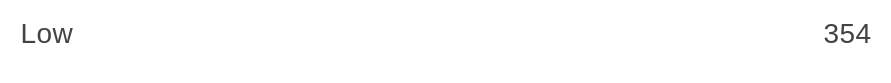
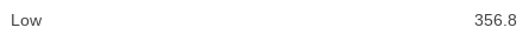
[824,17,872,49] 354 -> [474,11,517,29] 356.8

